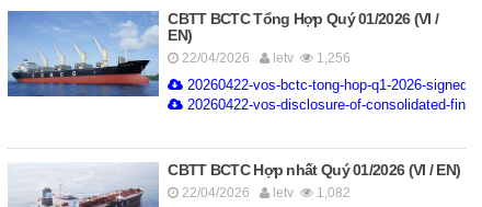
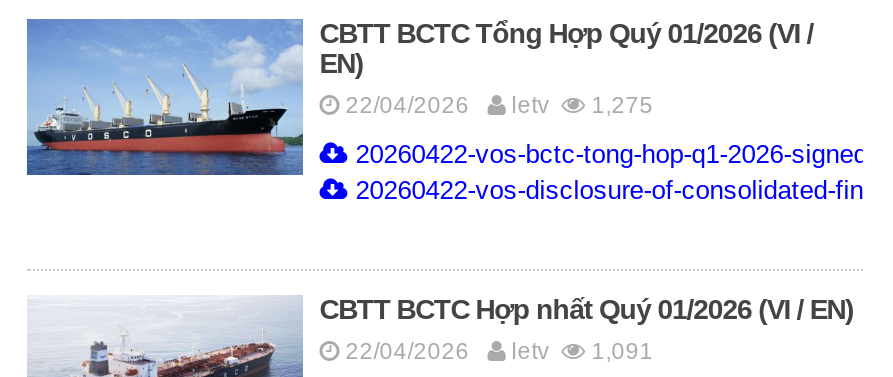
[179,50,351,65] 22/04/2026 letv 1,256 -> [340,91,654,117] 22/04/2026 letv 1,275
[179,185,351,199] 22/04/2026 letv 1,082 -> [340,337,654,363] 22/04/2026 letv 1,091

